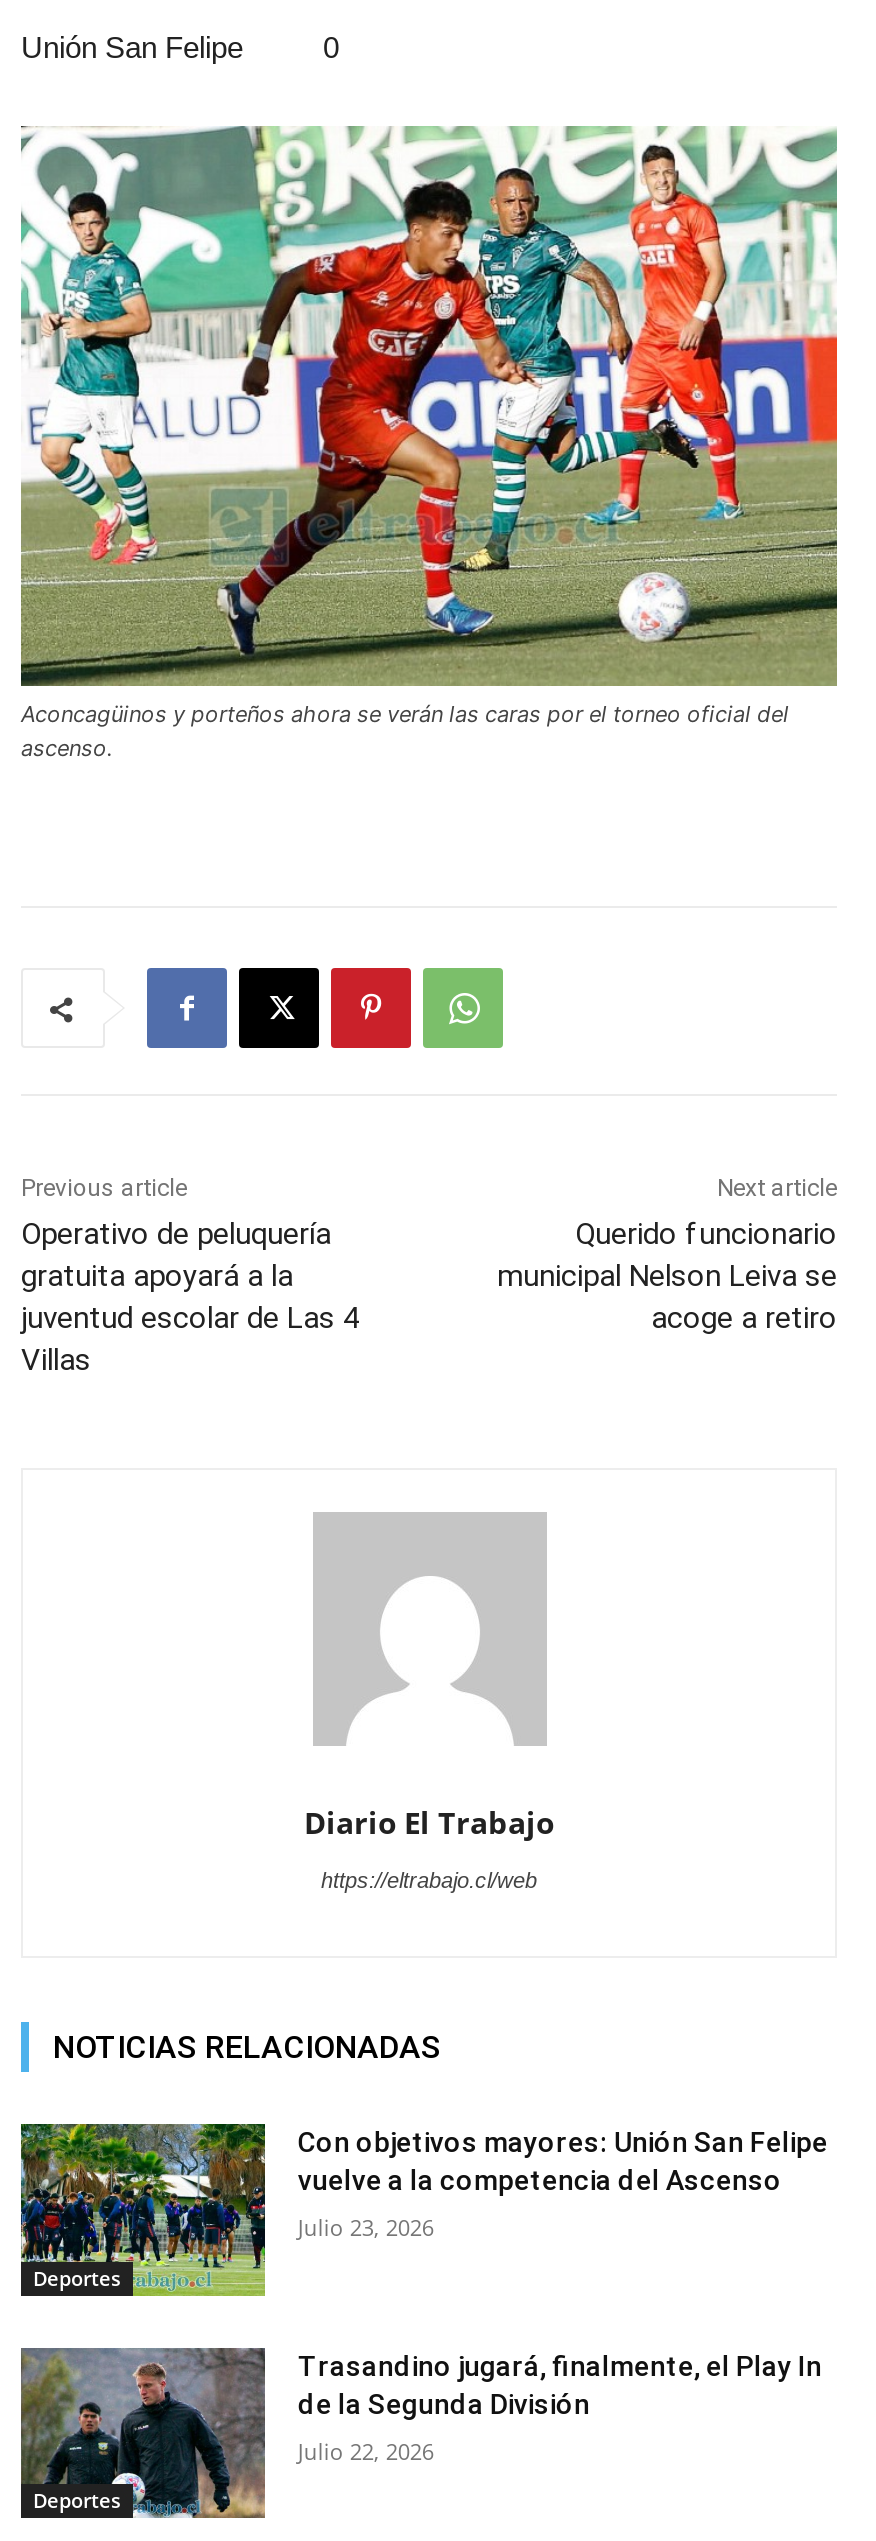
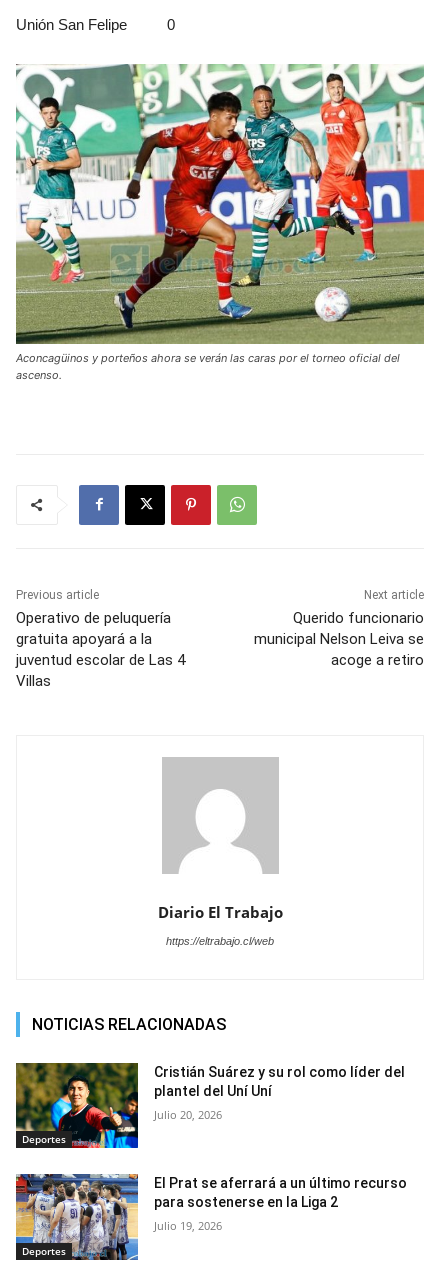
[19,2124,828,2300] [image] | Con objetivos mayores: Unión San Felipe | vuelve a la competencia del Ascenso -> [15,1062,405,1150] [image] | Cristián Suárez y su rol como líder del | plantel del Uní Uní
[298,2212,434,2242] Julio 23, 2026 -> [154,1106,222,1121] Julio 20, 2026
[19,2346,822,2520] [image] | Trasandino jugará, finalmente, el Play In | de la Segunda División -> [15,1173,407,1261] [image] | El Prat se aferrará a un último recurso | para sostenerse en la Liga 2
[298,2435,434,2465] Julio 22, 2026 -> [154,1218,222,1233] Julio 19, 2026

